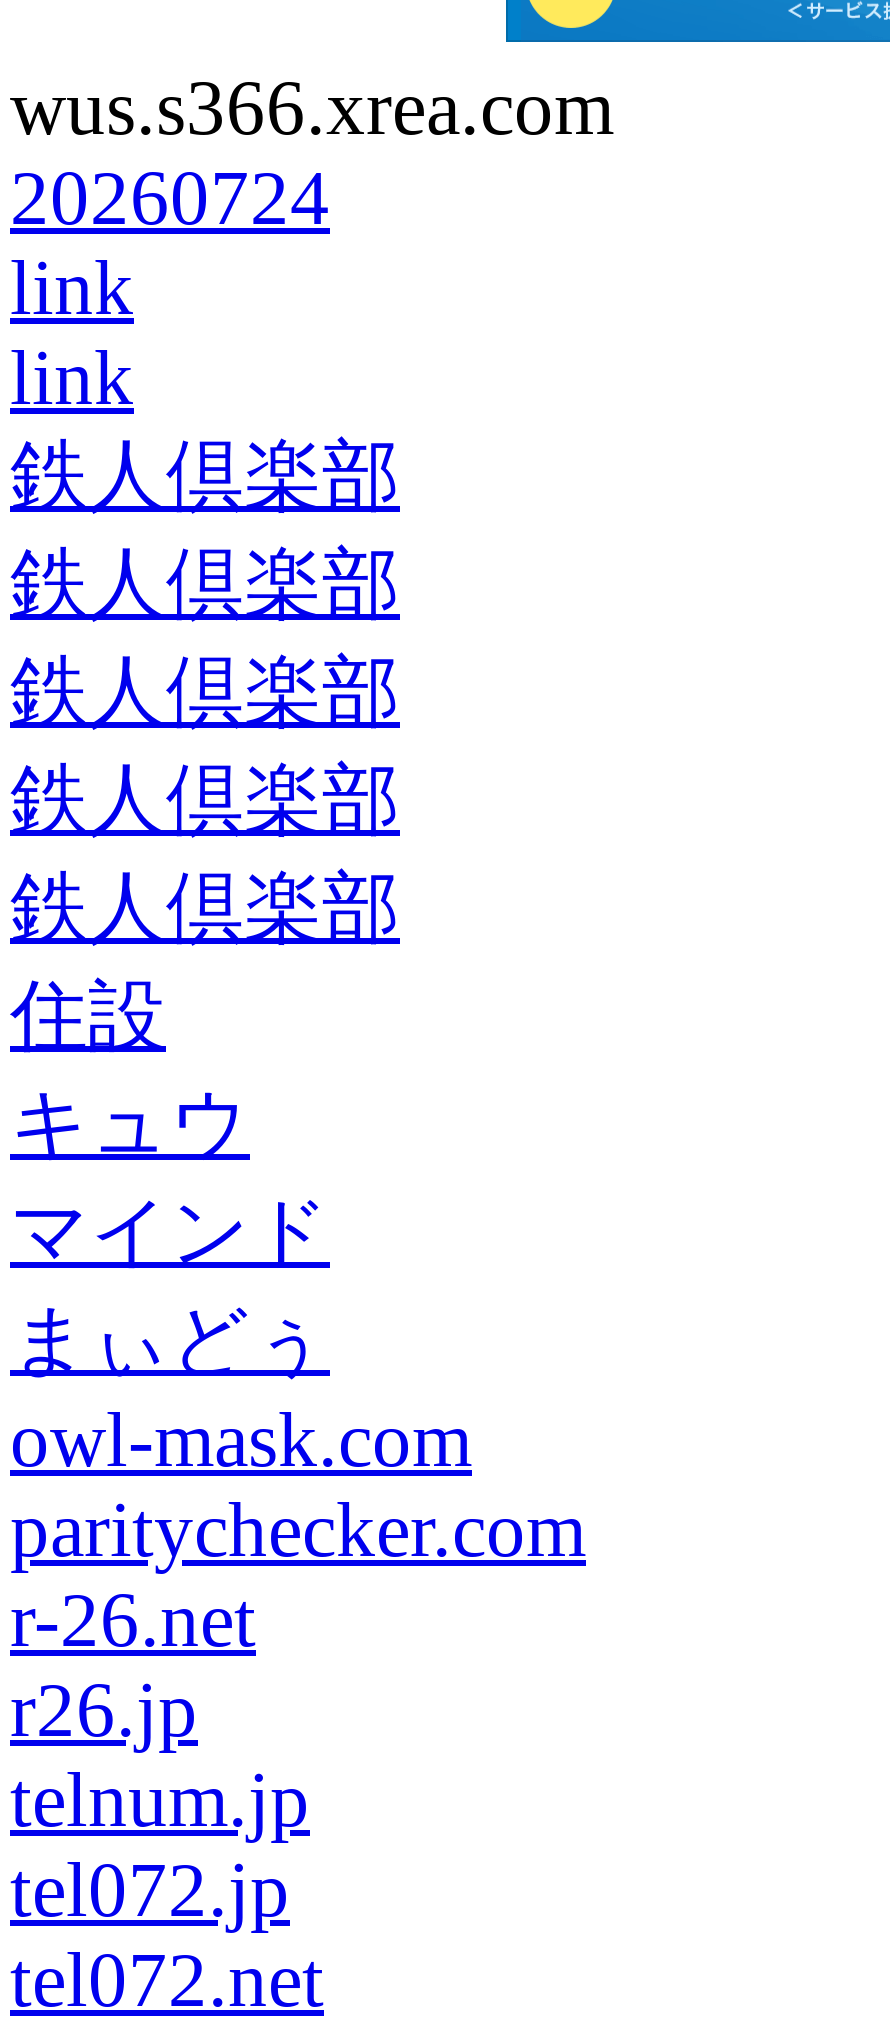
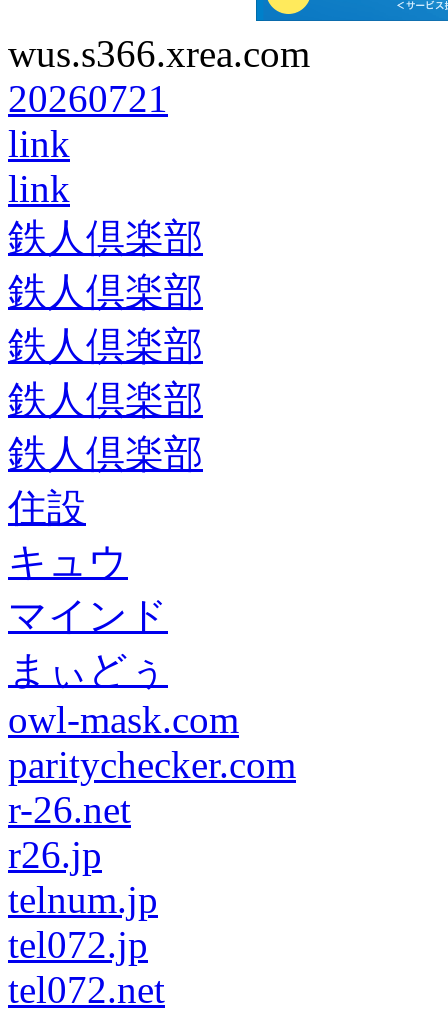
[10,153,330,239] 20260724 -> [8,76,168,119] 20260721

